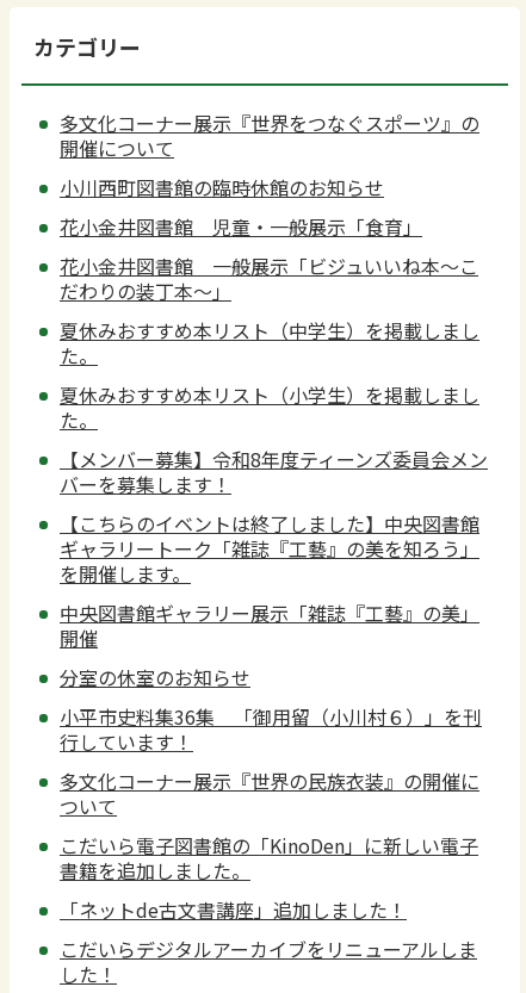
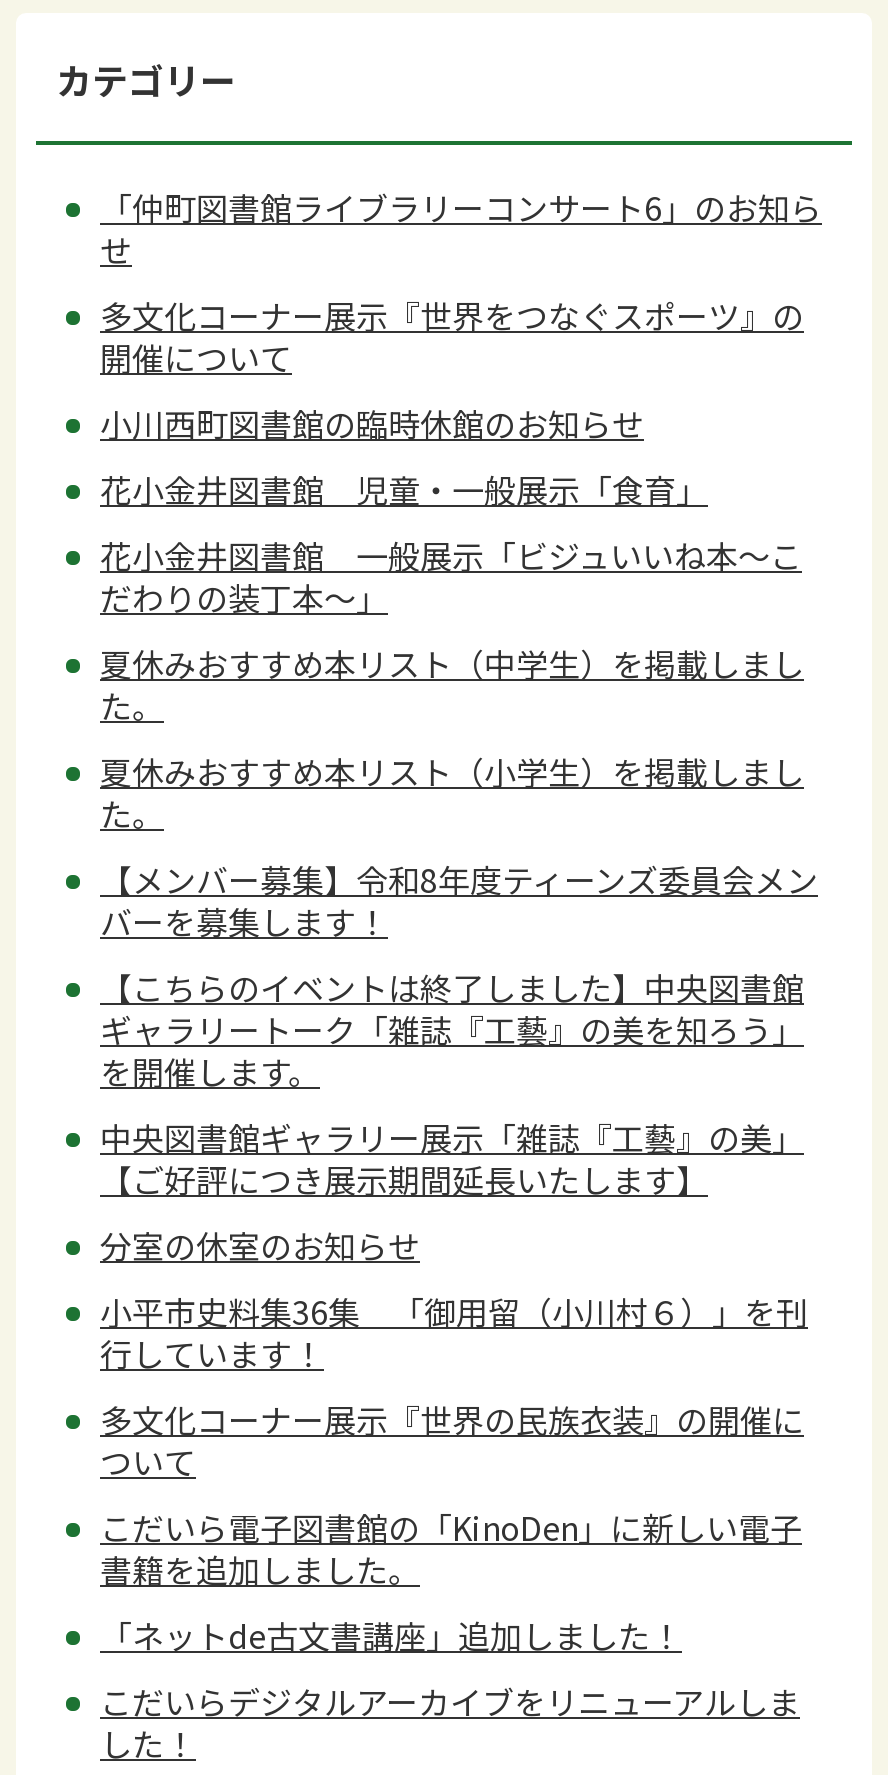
none -> [100,183,822,273] 「仲町図書館ライブラリーコンサート6」のお知ら | せ
[60,623,98,652] 開催 -> [100,1155,708,1203] 【ご好評につき展示期間延長いたします】

